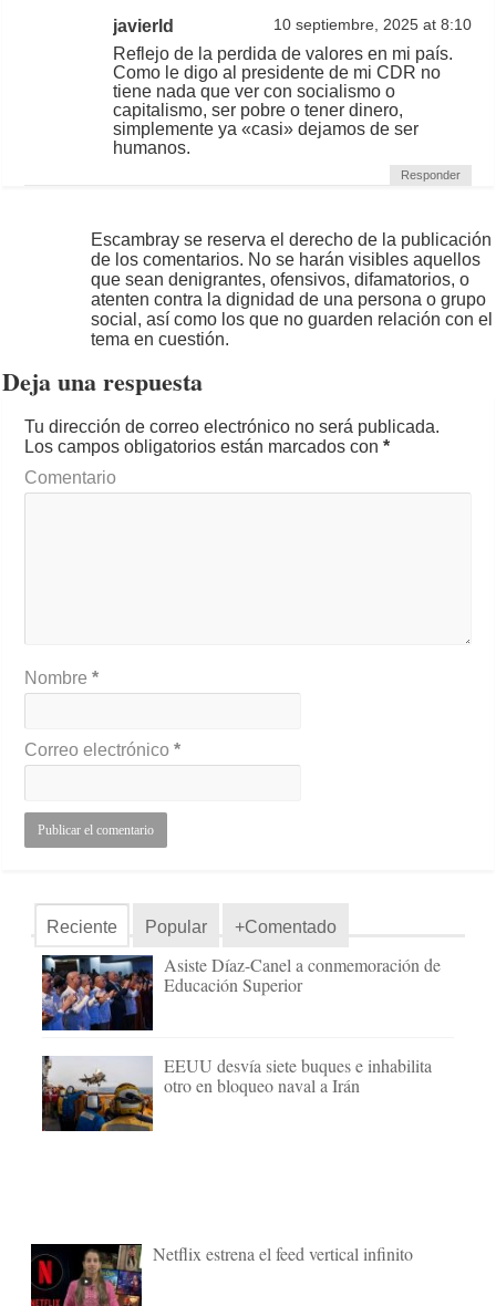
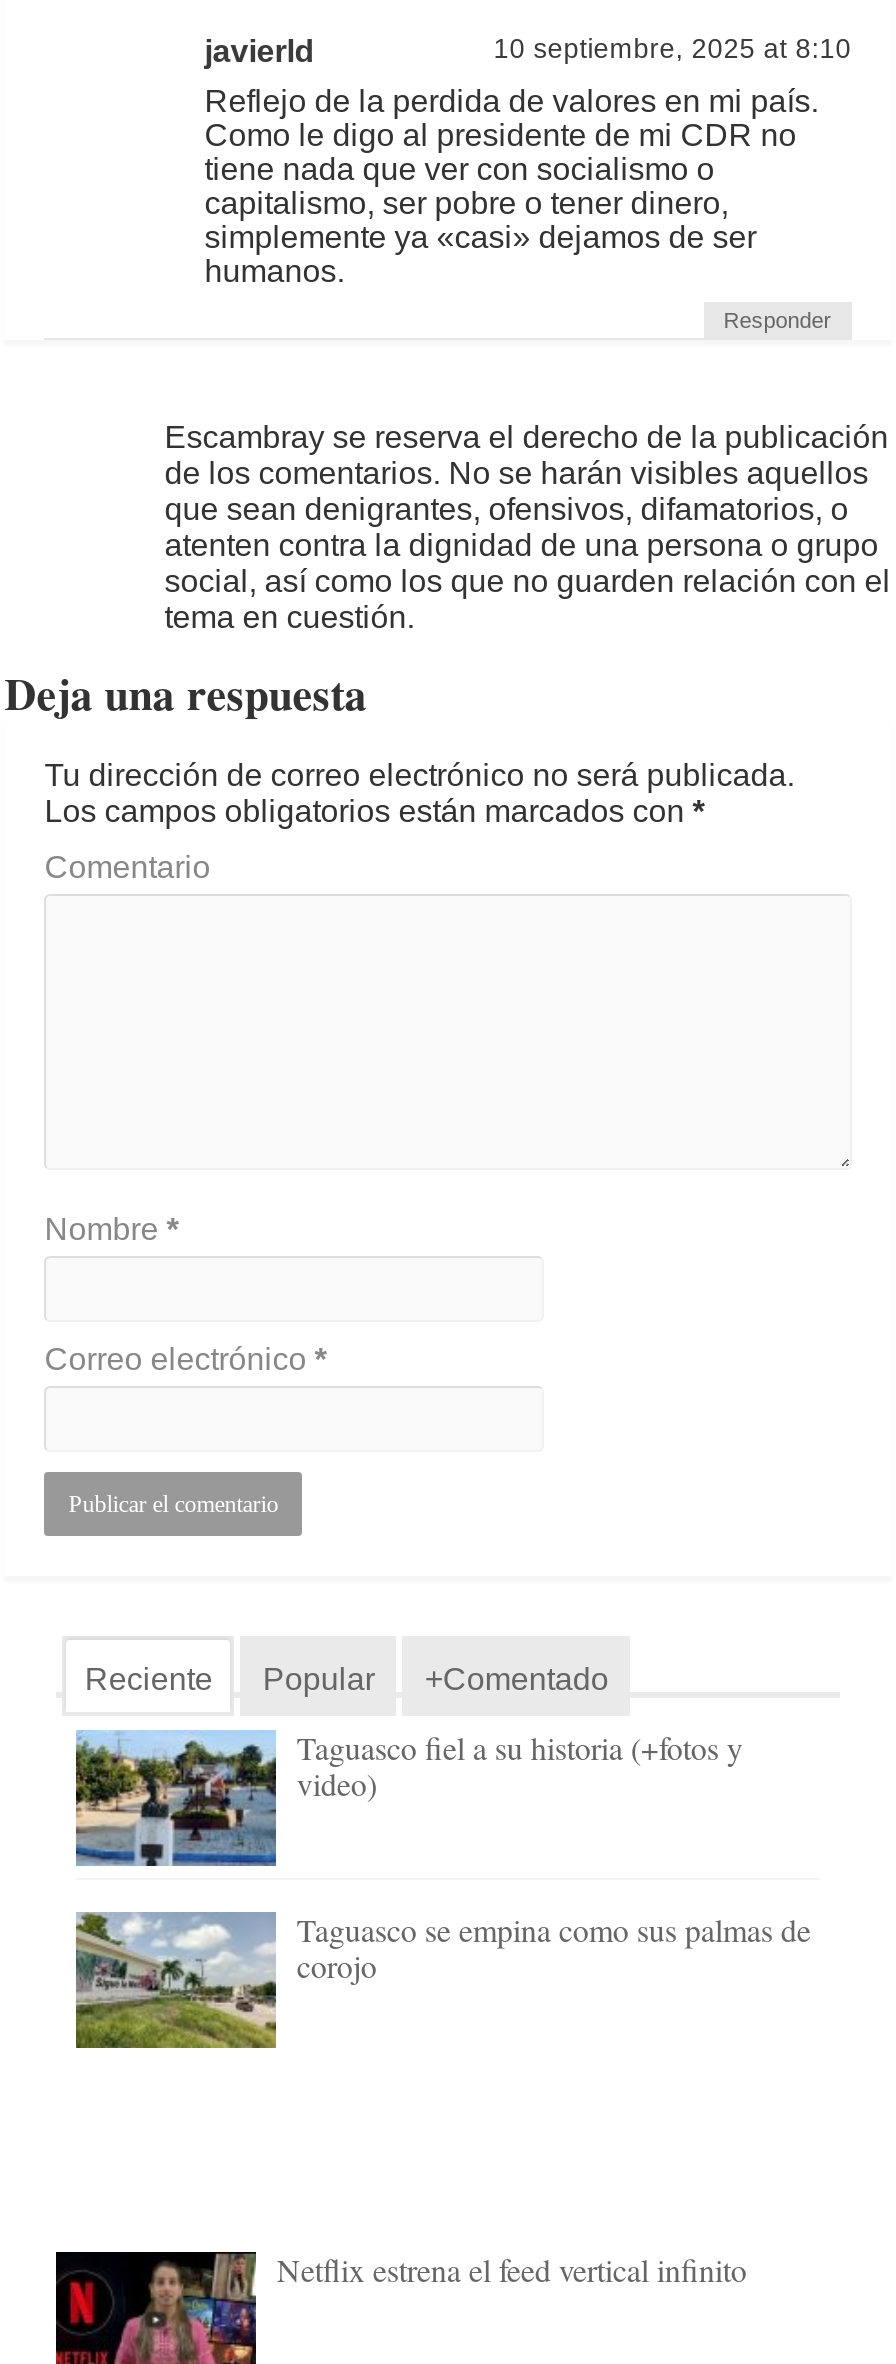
[41,953,441,1032] [image] | Asiste Díaz-Canel a conmemoración de | Educación Superior -> [74,1726,743,1868] [image] | Taguasco fiel a su historia (+fotos y | video)
[42,1054,432,1132] [image] | EEUU desvía siete buques e inhabilita | otro en bloqueo naval a Irán -> [74,1908,811,2050] [image] | Taguasco se empina como sus palmas de | corojo

